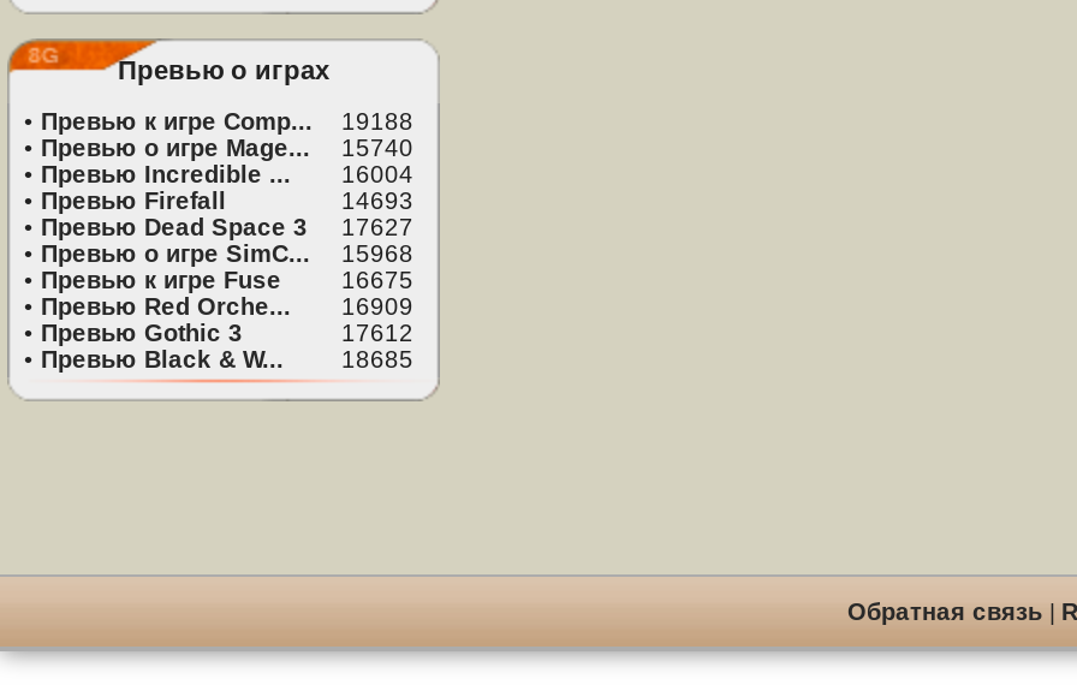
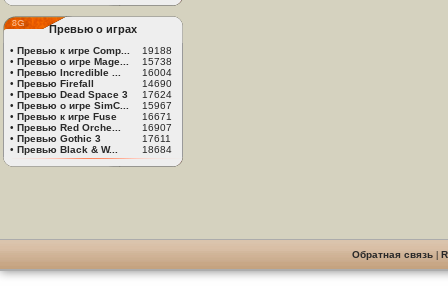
[24,135,413,161] • Превью о игре Mage... 15740 -> [10,56,172,67] • Превью о игре Mage... 15738
[341,187,413,214] 14693 -> [142,78,172,89] 14690
[24,214,413,240] • Превью Dead Space 3 17627 -> [10,89,172,100] • Превью Dead Space 3 17624
[341,240,413,267] 15968 -> [142,100,172,111] 15967
[341,267,413,293] 16675 -> [142,111,172,122] 16671
[24,293,413,320] • Превью Red Orche... 16909 -> [10,122,172,133] • Превью Red Orche... 16907
[341,320,413,346] 17612 -> [142,133,171,144] 17611
[341,346,413,373] 18685 -> [142,144,172,155] 18684

